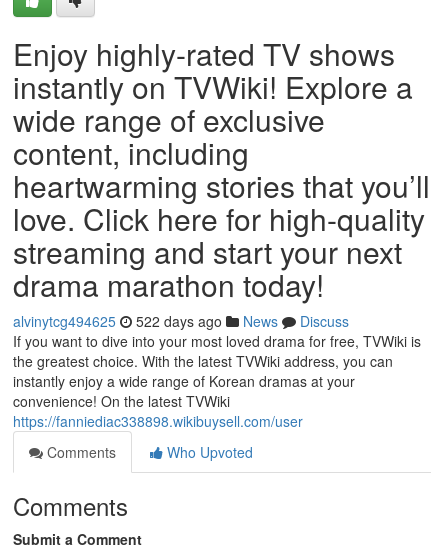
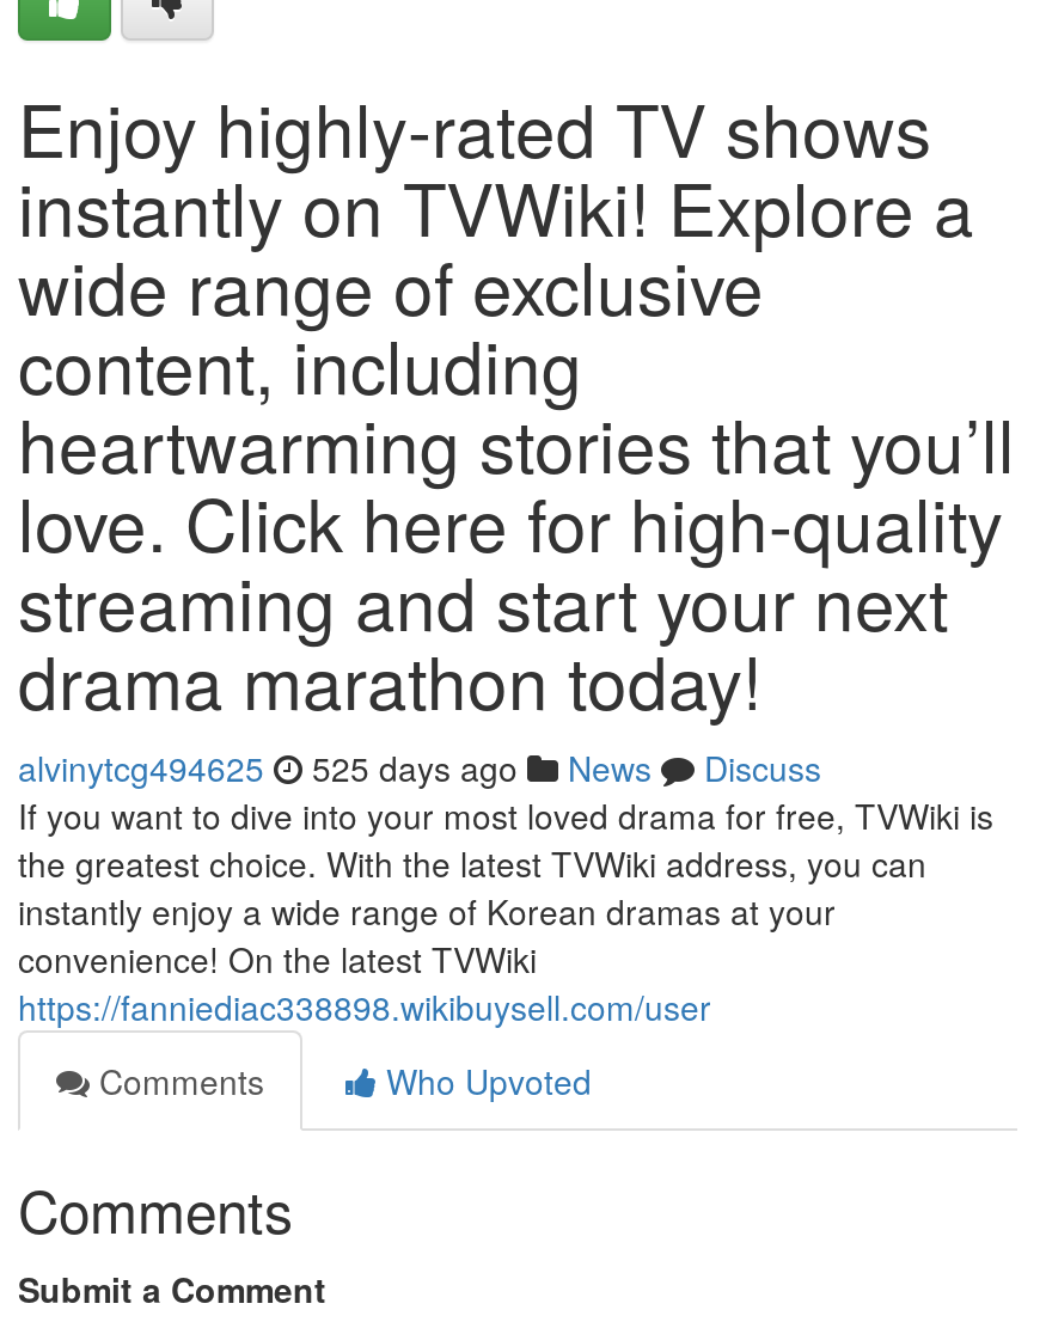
[13,311,349,331] alvinytcg494625 522 days ago News Discuss -> [18,743,821,791] alvinytcg494625 525 days ago News Discuss

